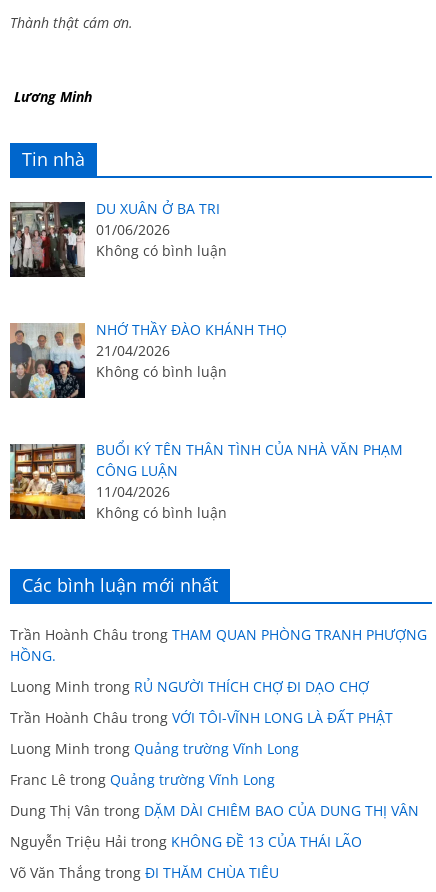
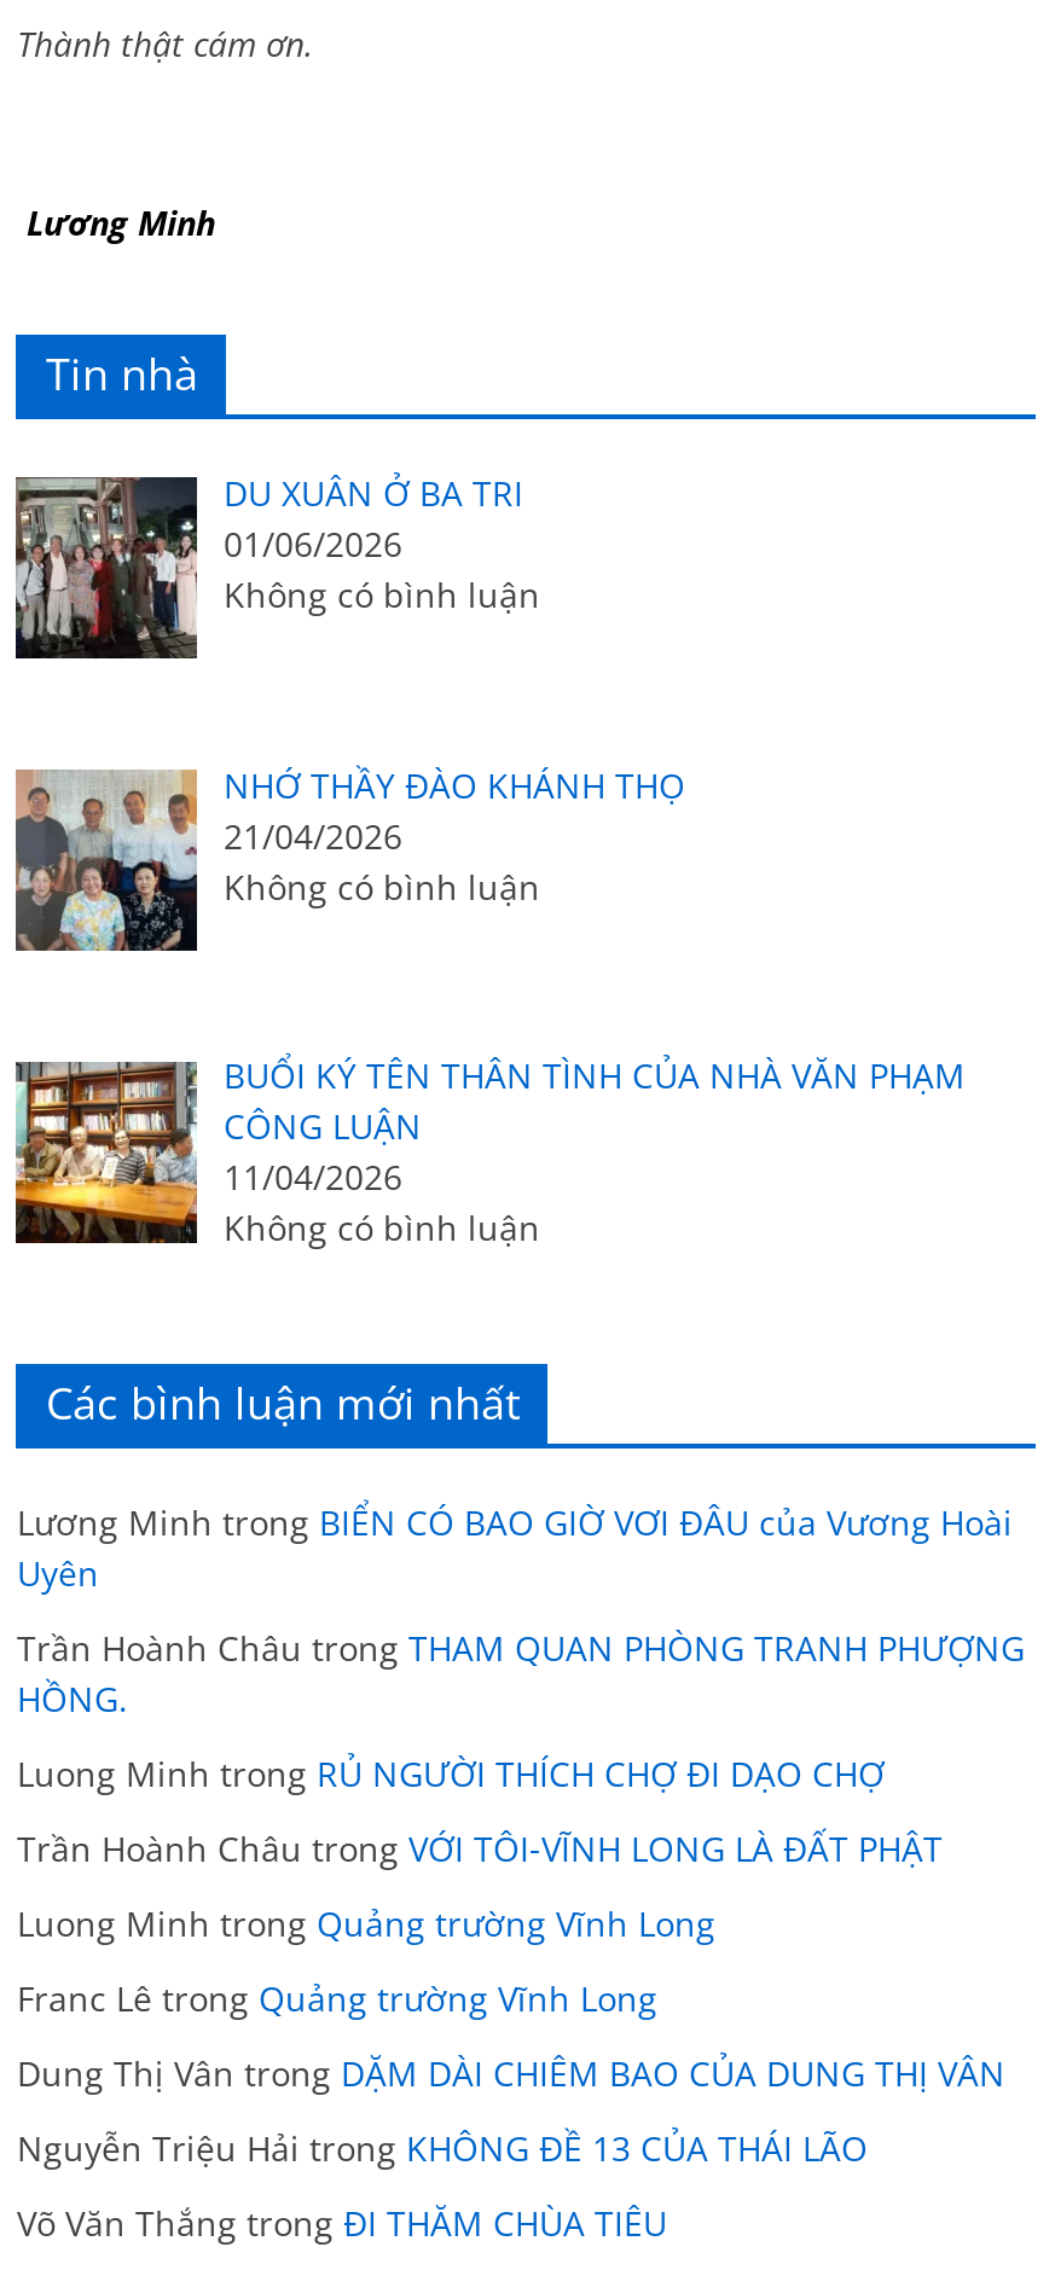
none -> [17,1499,1012,1596] Lương Minh trong BIỂN CÓ BAO GIỜ VƠI ĐÂU của Vương Hoài | Uyên

